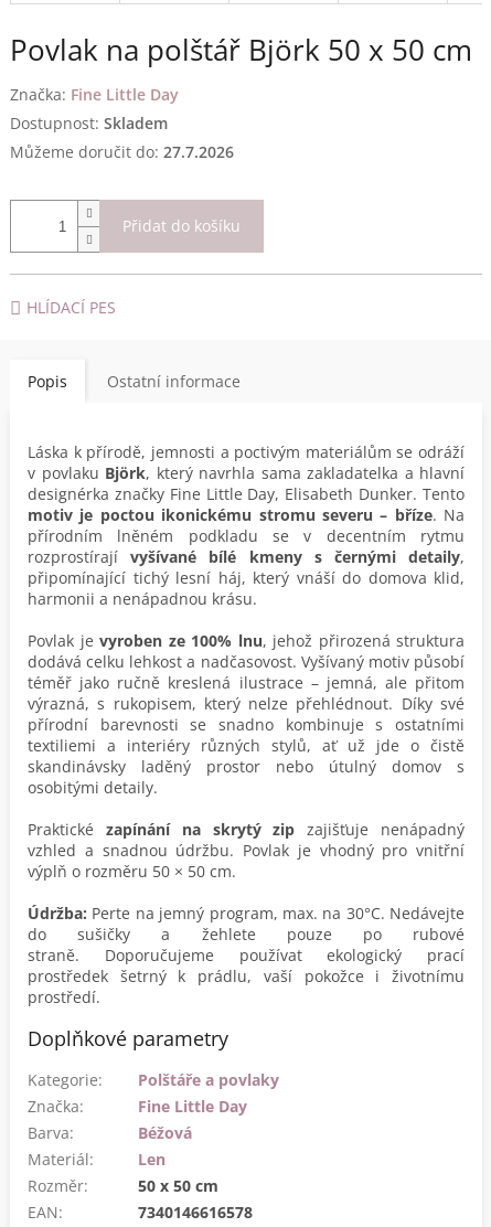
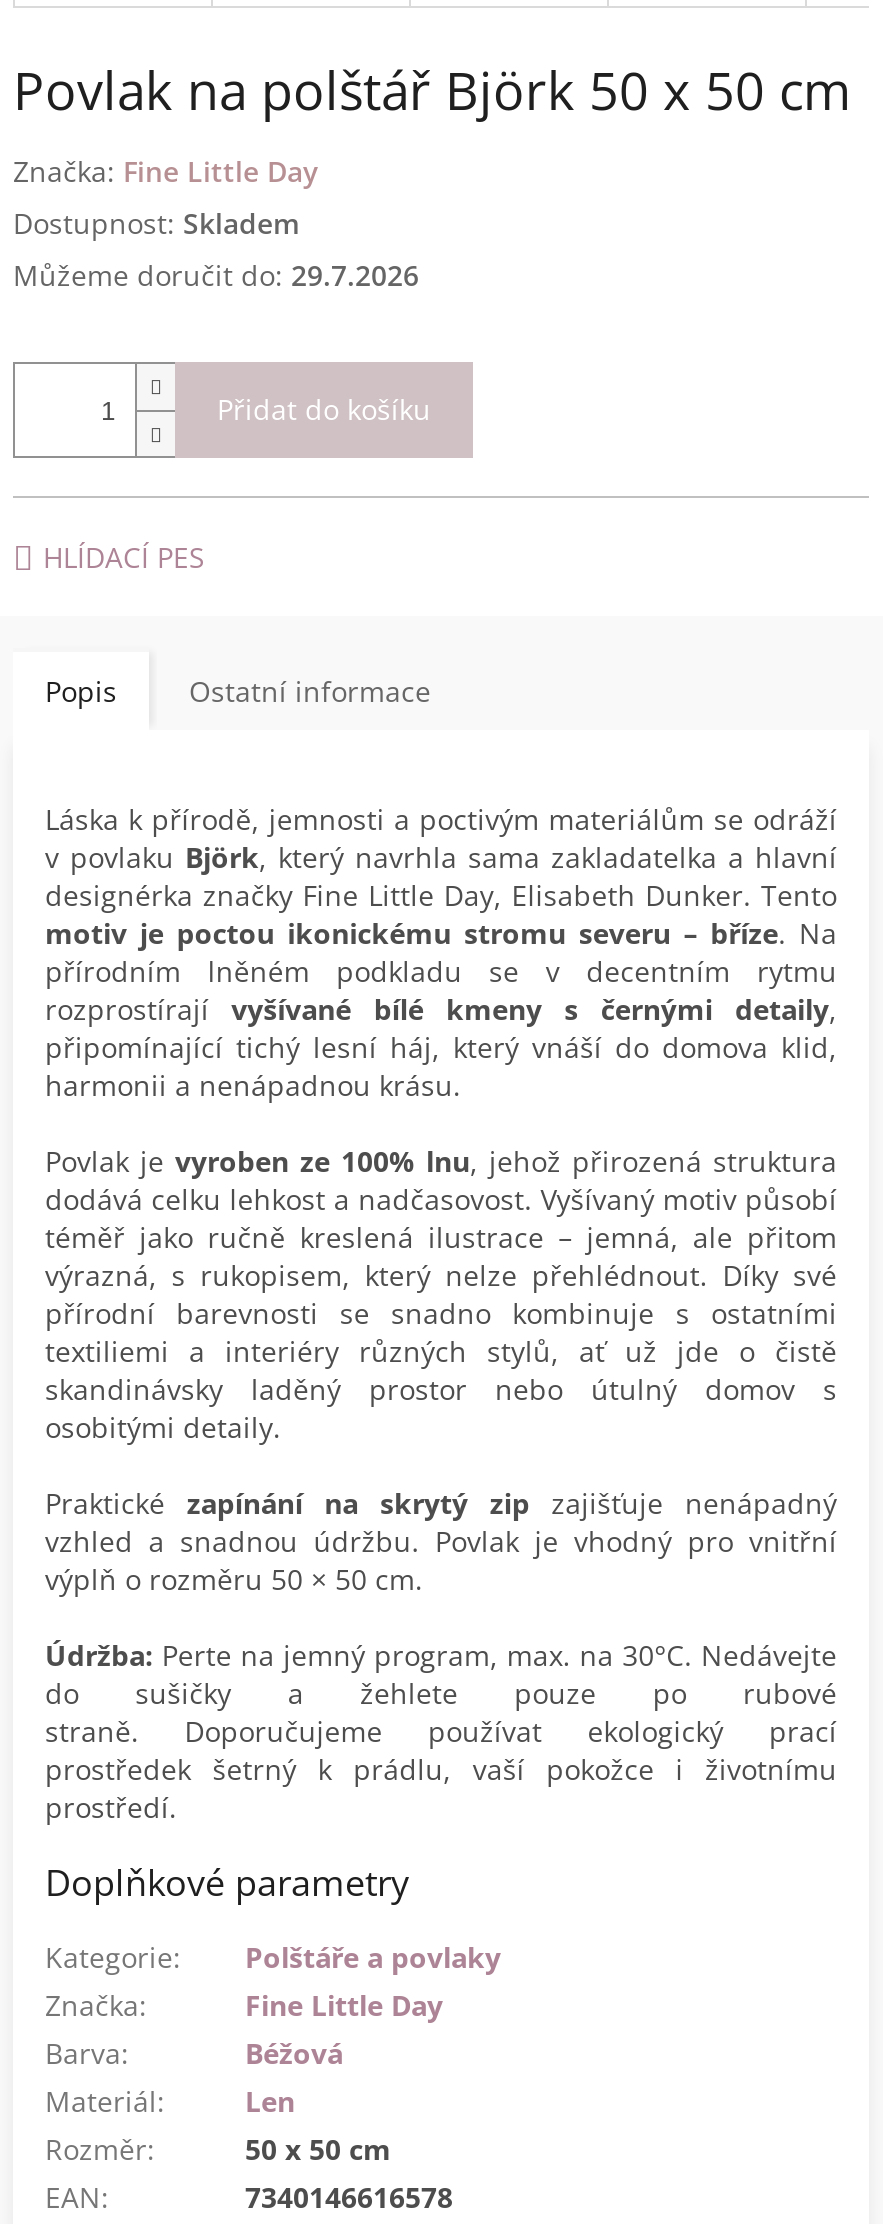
[10,142,234,163] Můžeme doručit do: 27.7.2026 -> [13,257,419,295] Můžeme doručit do: 29.7.2026

